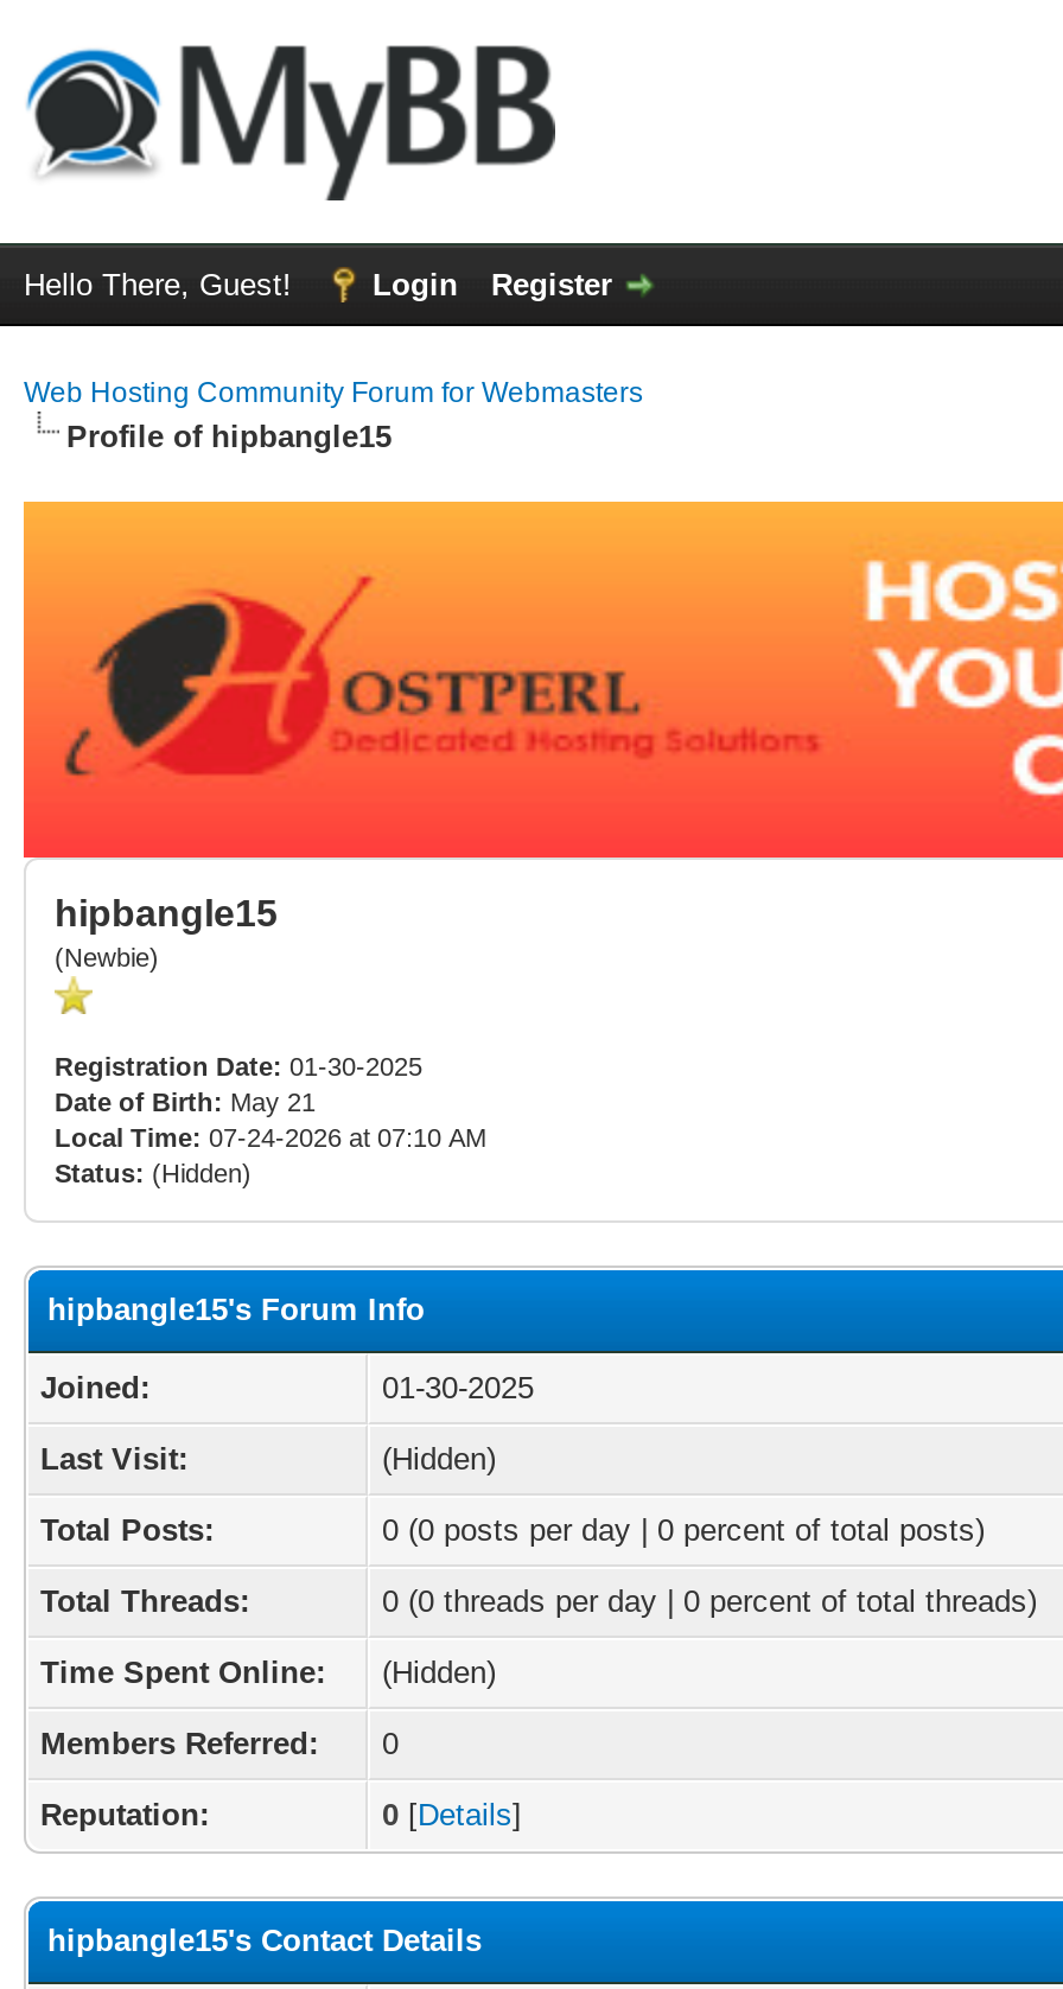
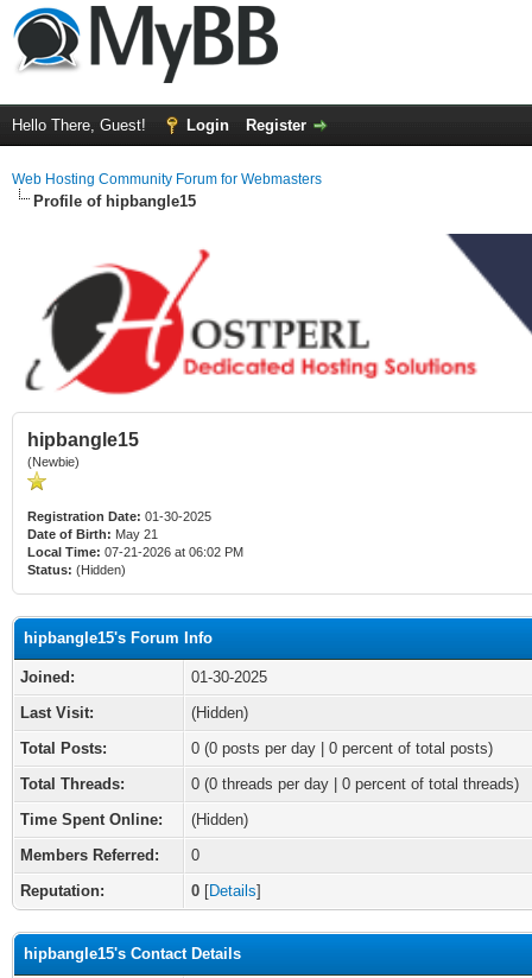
[21,499,1056,860] [image] -> [12,233,528,412] [image]
[55,1123,486,1152] Local Time: 07-24-2026 at 07:10 AM -> [27,545,243,559] Local Time: 07-21-2026 at 06:02 PM

